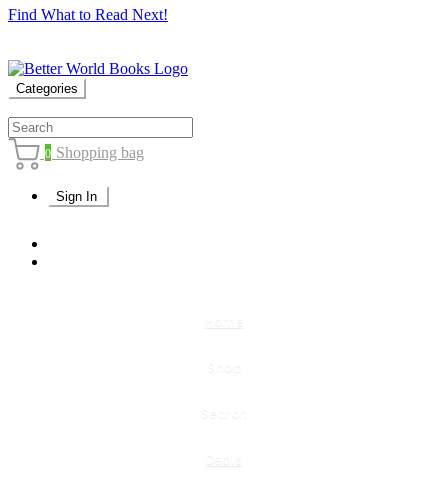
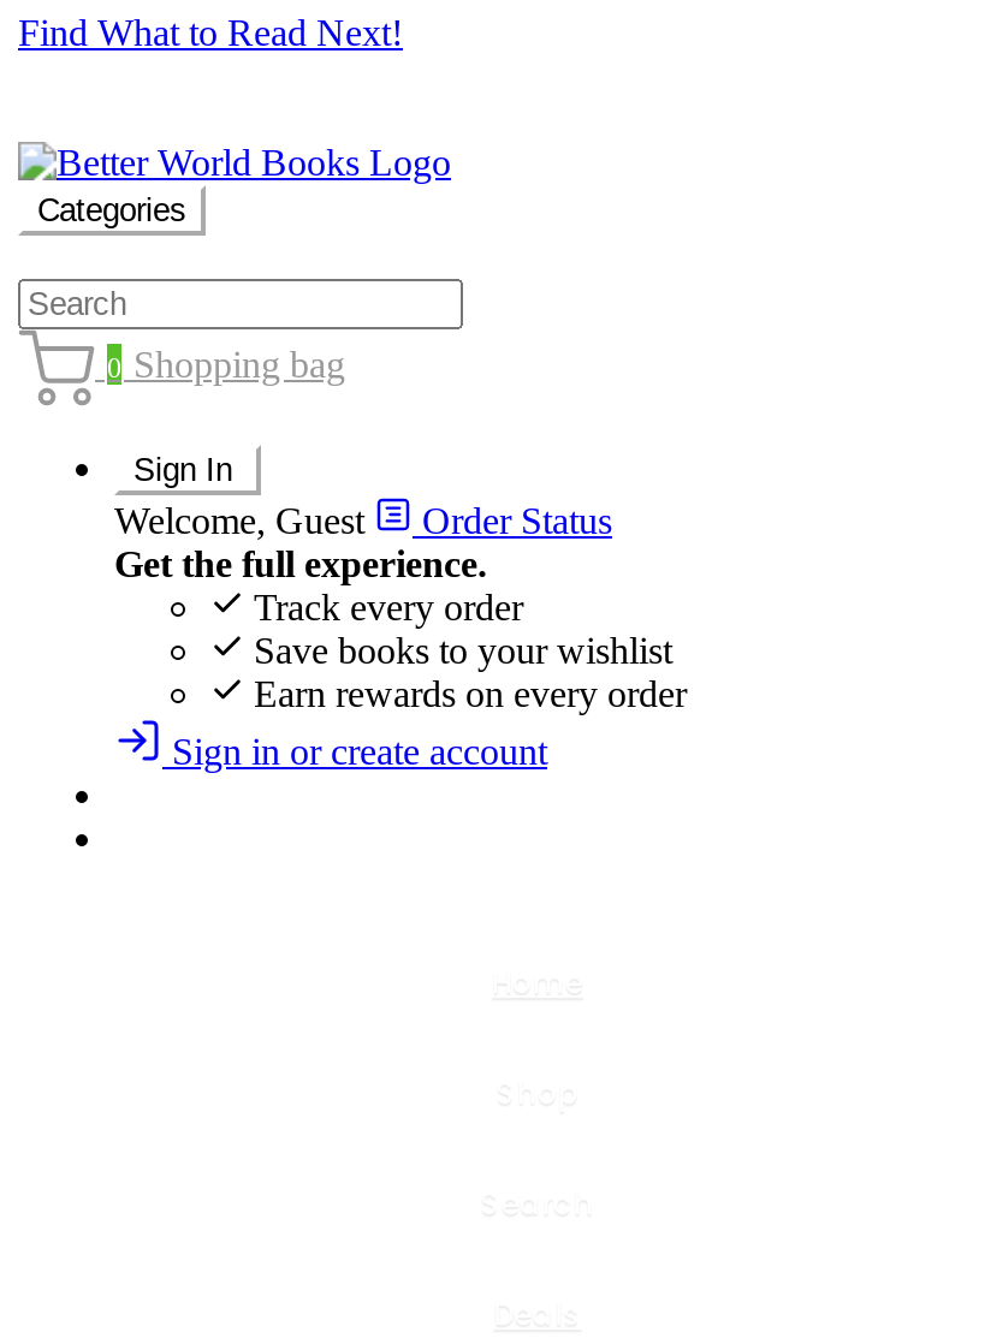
none -> [114,500,687,772] Welcome, Guest | Order Status | Get the full experience. | Track every order | Save books to your wishlist | Earn rewards on every order | Sign in or create account

